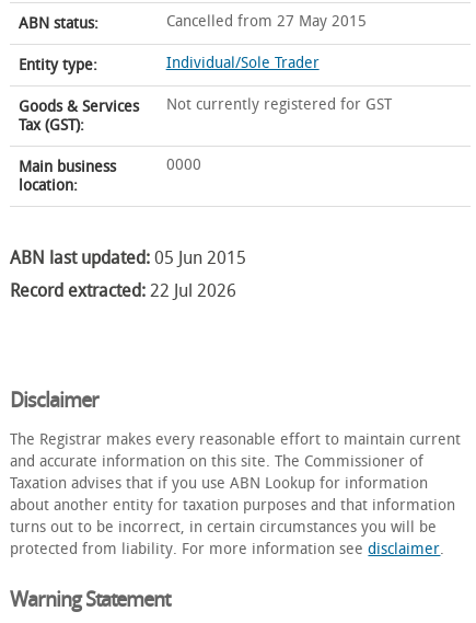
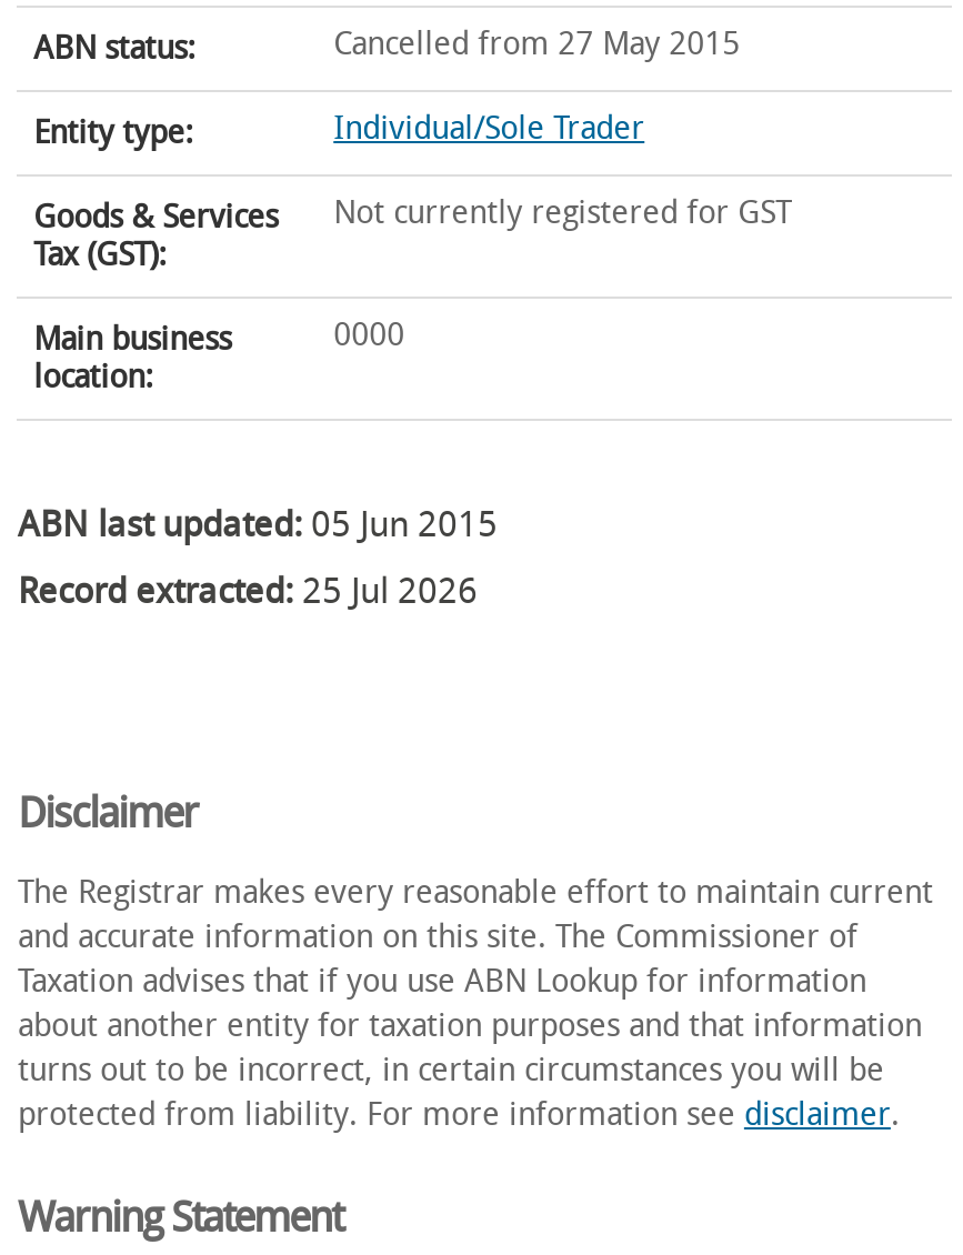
[10,280,237,301] Record extracted: 22 Jul 2026 -> [18,570,477,612] Record extracted: 25 Jul 2026

